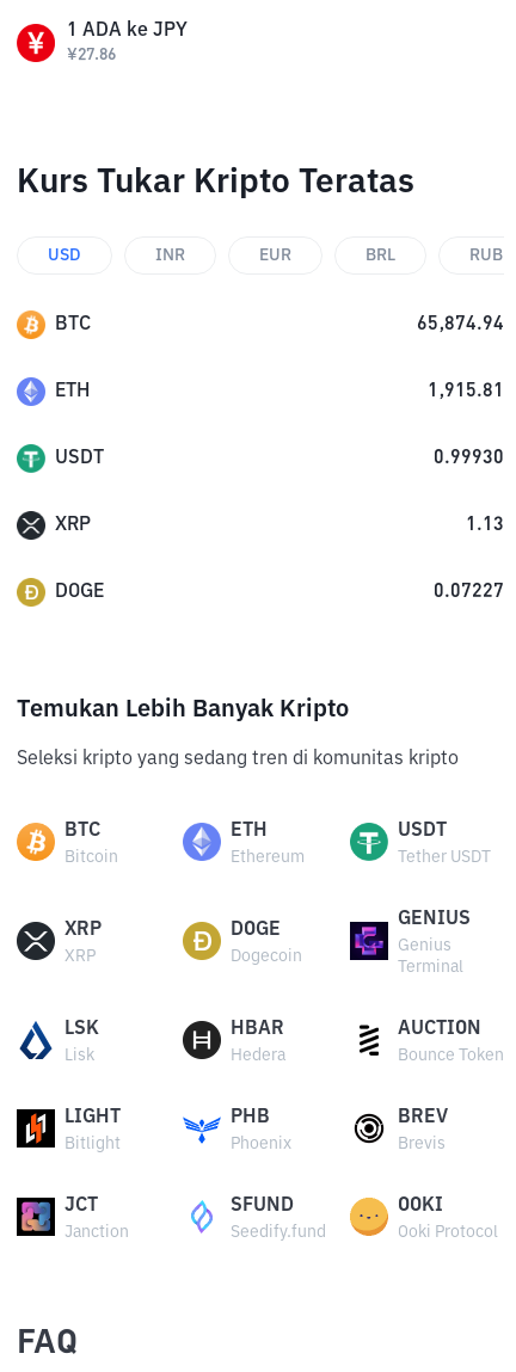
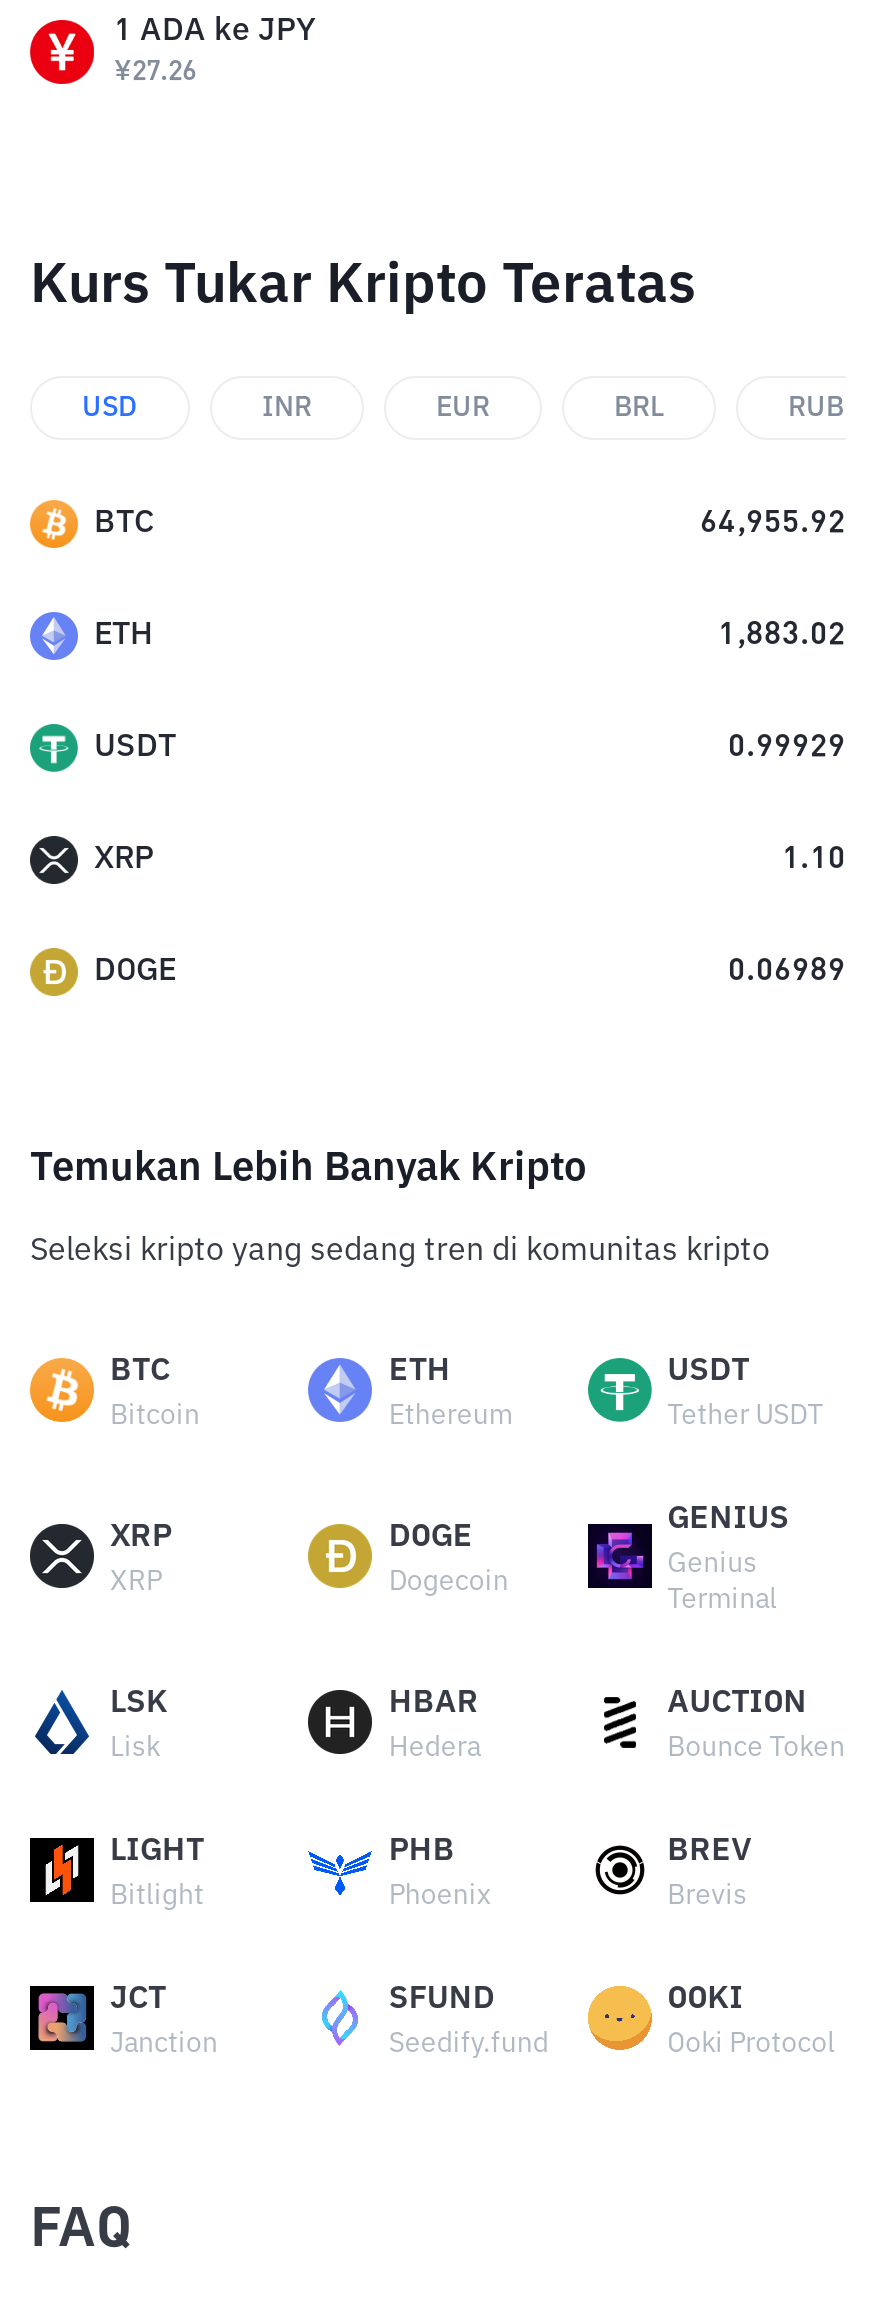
[67,47,116,63] ¥27.86 -> [114,58,196,86] ¥27.26
[417,315,504,334] 65,874.94 -> [700,508,846,540] 64,955.92
[428,382,504,401] 1,915.81 -> [718,620,846,652] 1,883.02
[434,449,504,468] 0.99930 -> [728,732,846,764] 0.99929
[466,516,504,535] 1.13 -> [782,844,846,876] 1.10
[434,583,504,602] 0.07227 -> [728,956,846,988] 0.06989

